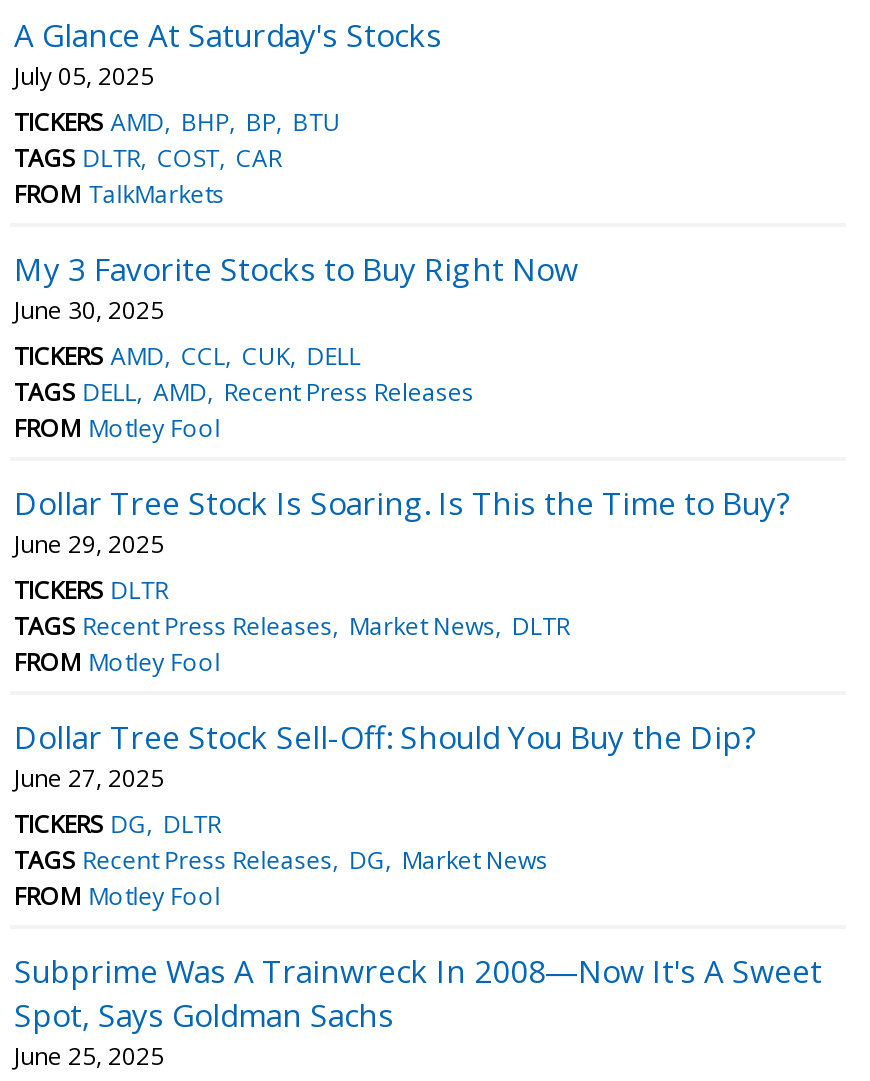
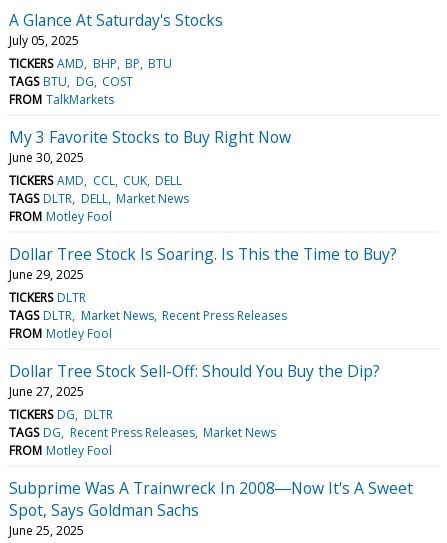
[14,141,282,175] TAGS DLTR COST CAR -> [9,73,133,90] TAGS BTU DG COST
[14,375,474,409] TAGS DELL AMD Recent Press Releases -> [9,190,189,207] TAGS DLTR DELL Market News
[14,609,570,643] TAGS Recent Press Releases Market News DLTR -> [9,307,287,324] TAGS DLTR Market News Recent Press Releases
[14,843,548,877] TAGS Recent Press Releases DG Market News -> [9,424,276,441] TAGS DG Recent Press Releases Market News

